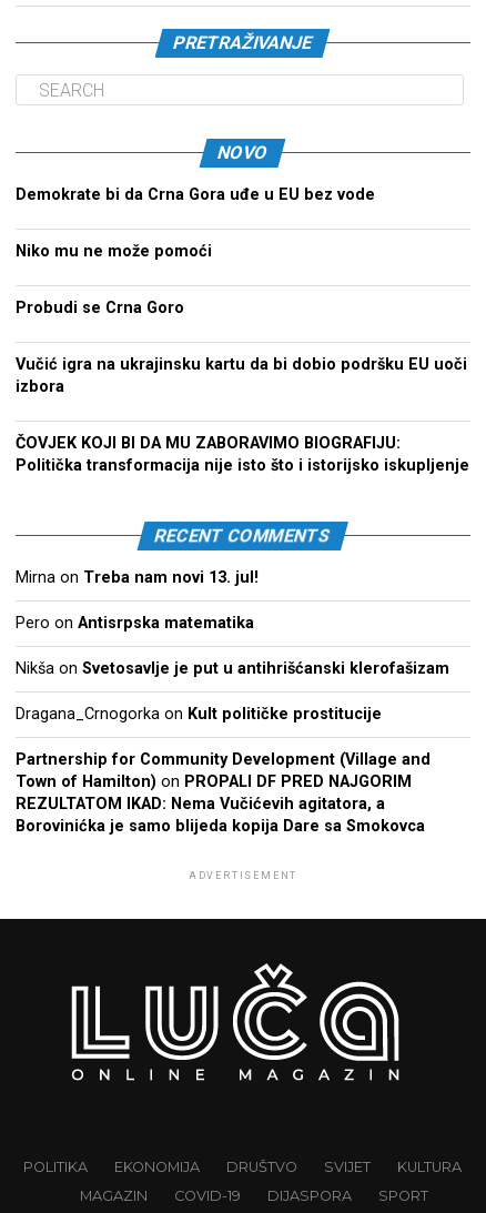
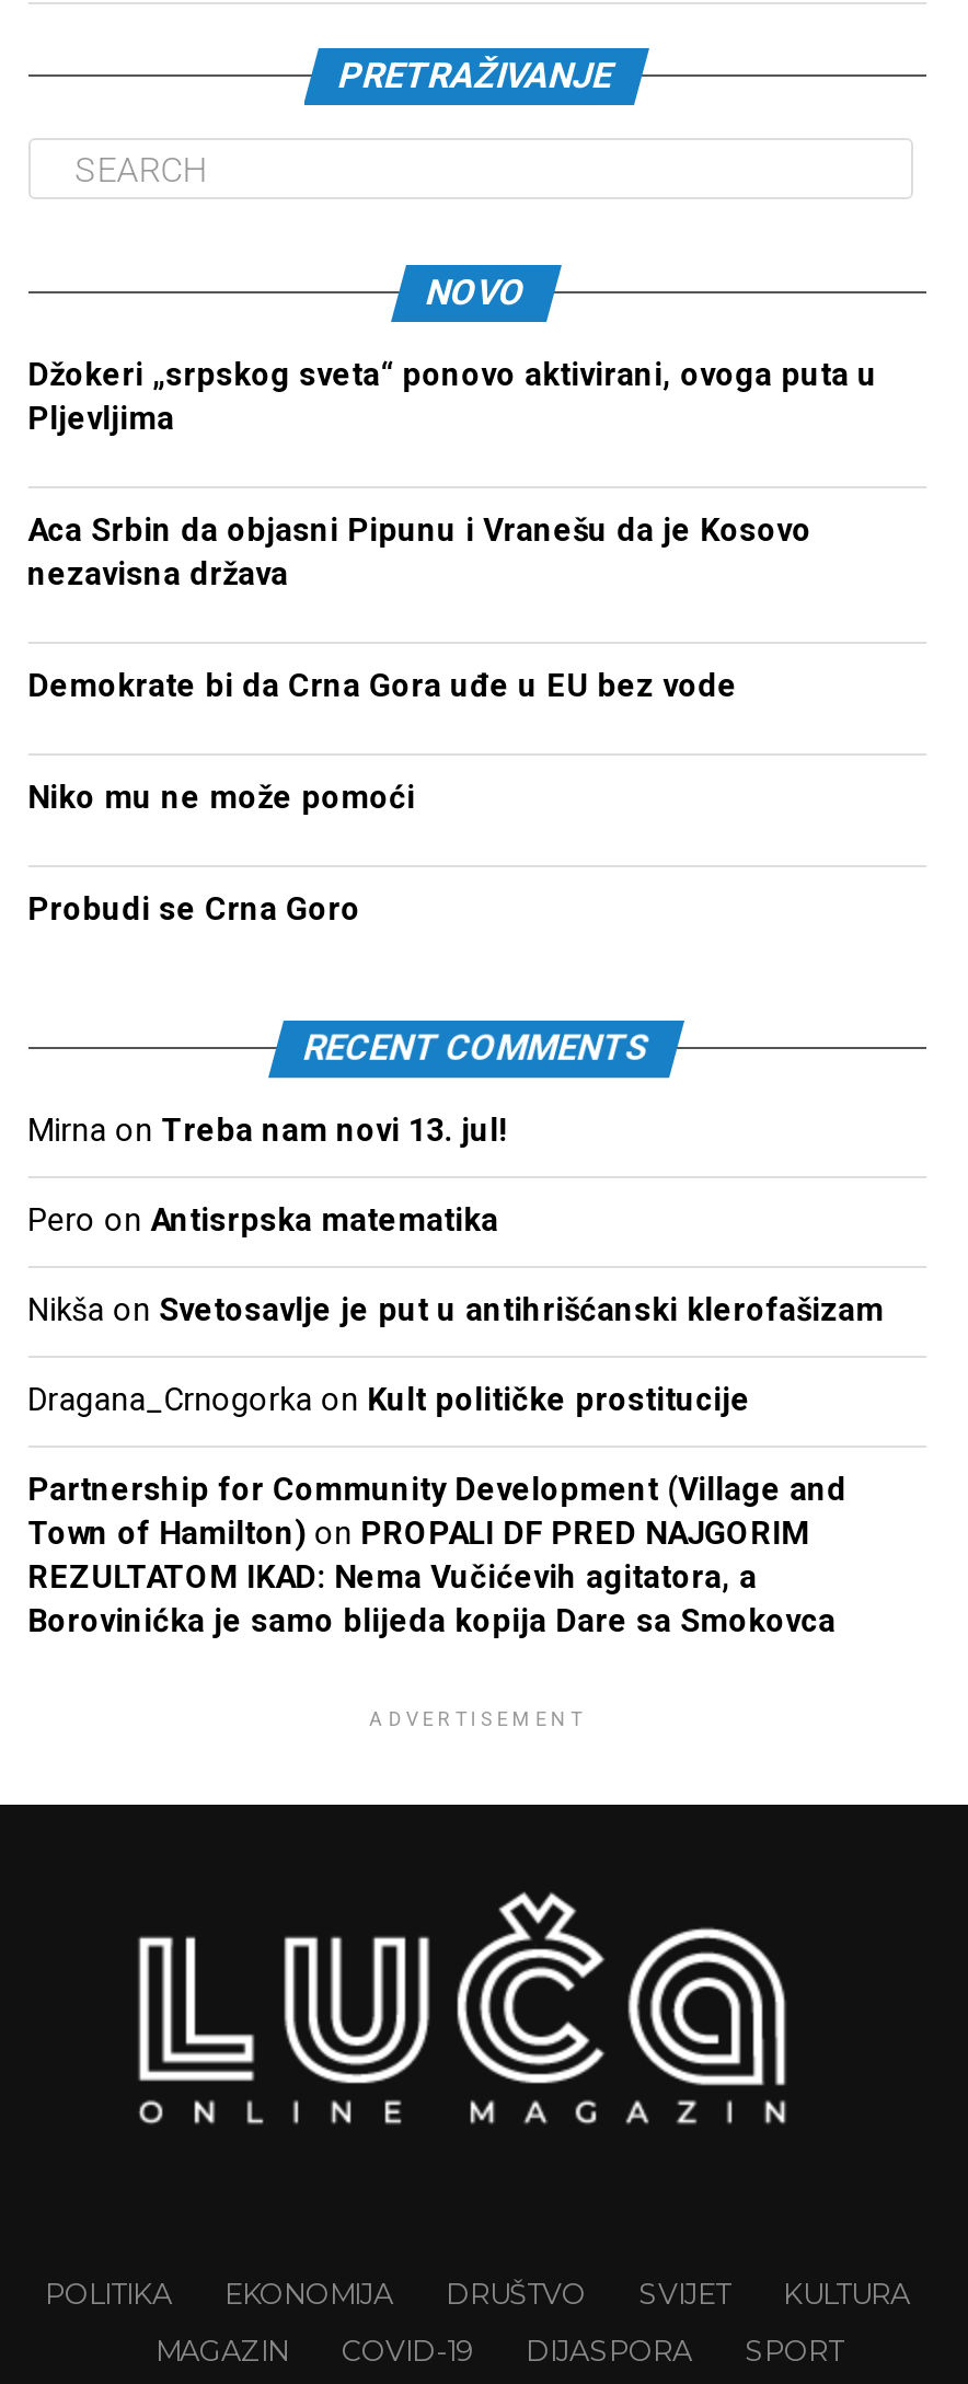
none -> [28,357,878,594] Džokeri „srpskog sveta“ ponovo aktivirani, ovoga puta u | Pljevljima | Aca Srbin da objasni Pipunu i Vranešu da je Kosovo | nezavisna država
moved [15,185,375,317] -> [28,668,737,929]: Demokrate bi da Crna Gora uđe u EU bez vode | Niko mu ne može pomoći | Probudi se Crna Goro
[15,355,469,475] Vučić igra na ukrajinsku kartu da bi dobio podršku EU uoči | izbora | ČOVJEK KOJI BI DA MU ZABORAVIMO BIOGRAFIJU: | Politička transformacija nije isto što i istorijsko iskupljenje -> none

